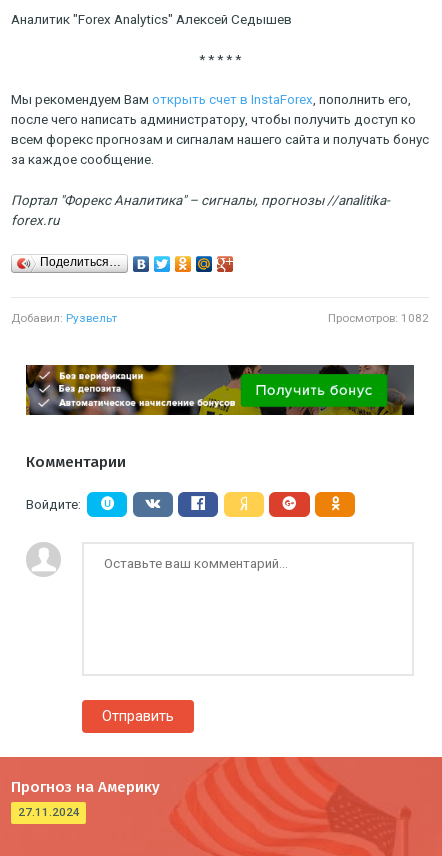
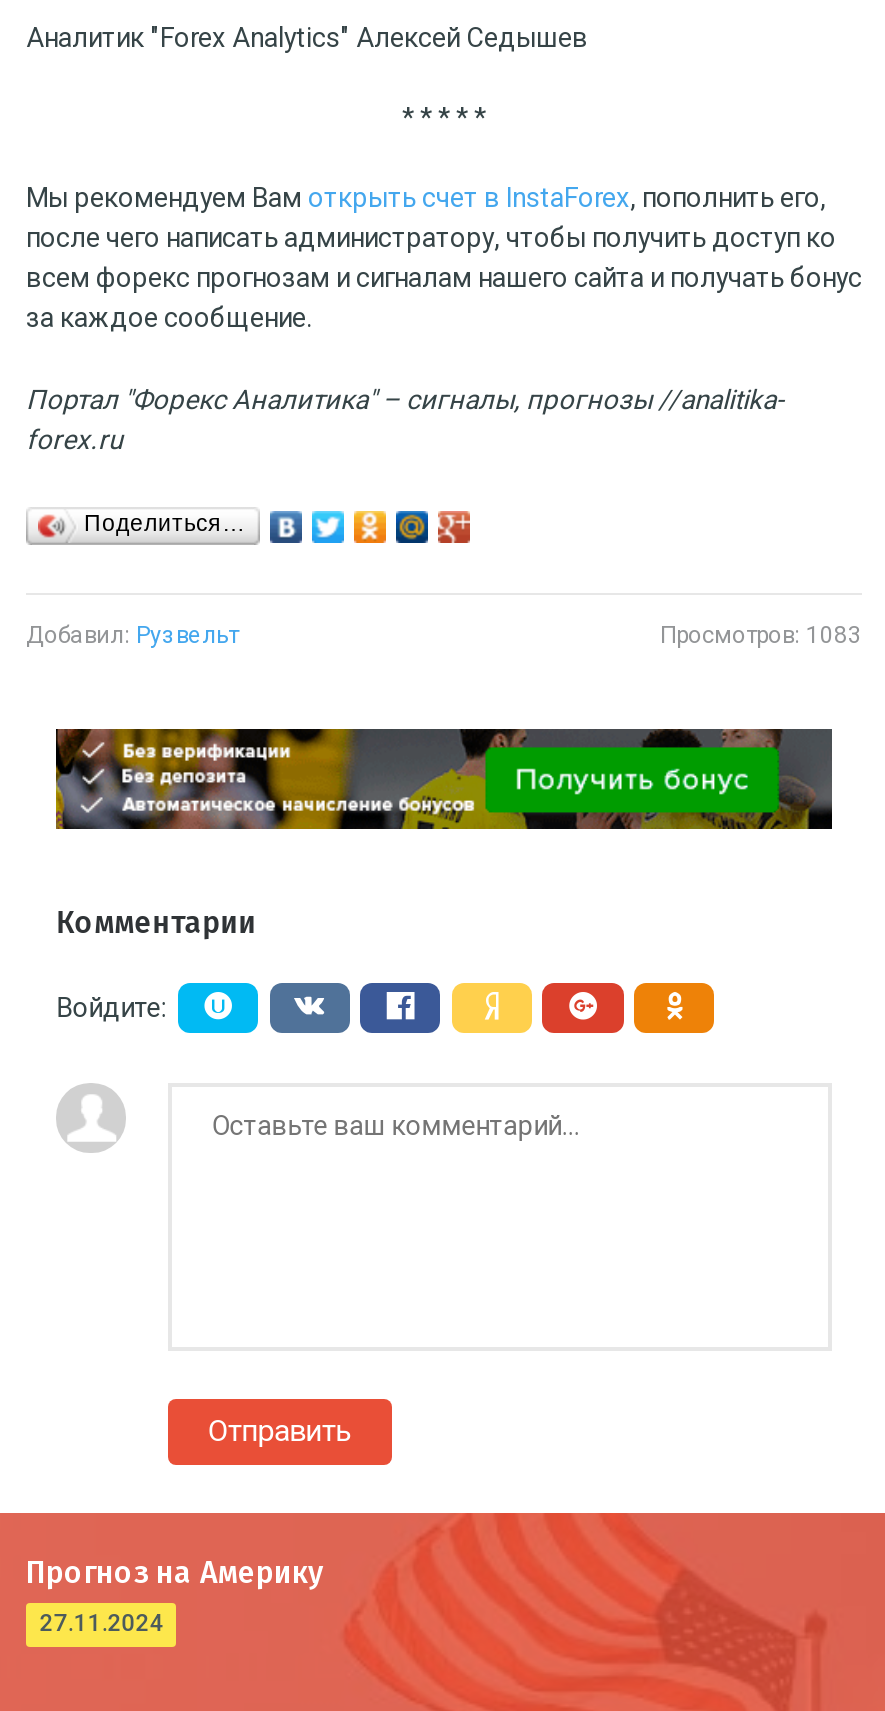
[328,311,429,325] Просмотров: 1082 -> [660,621,862,649] Просмотров: 1083

